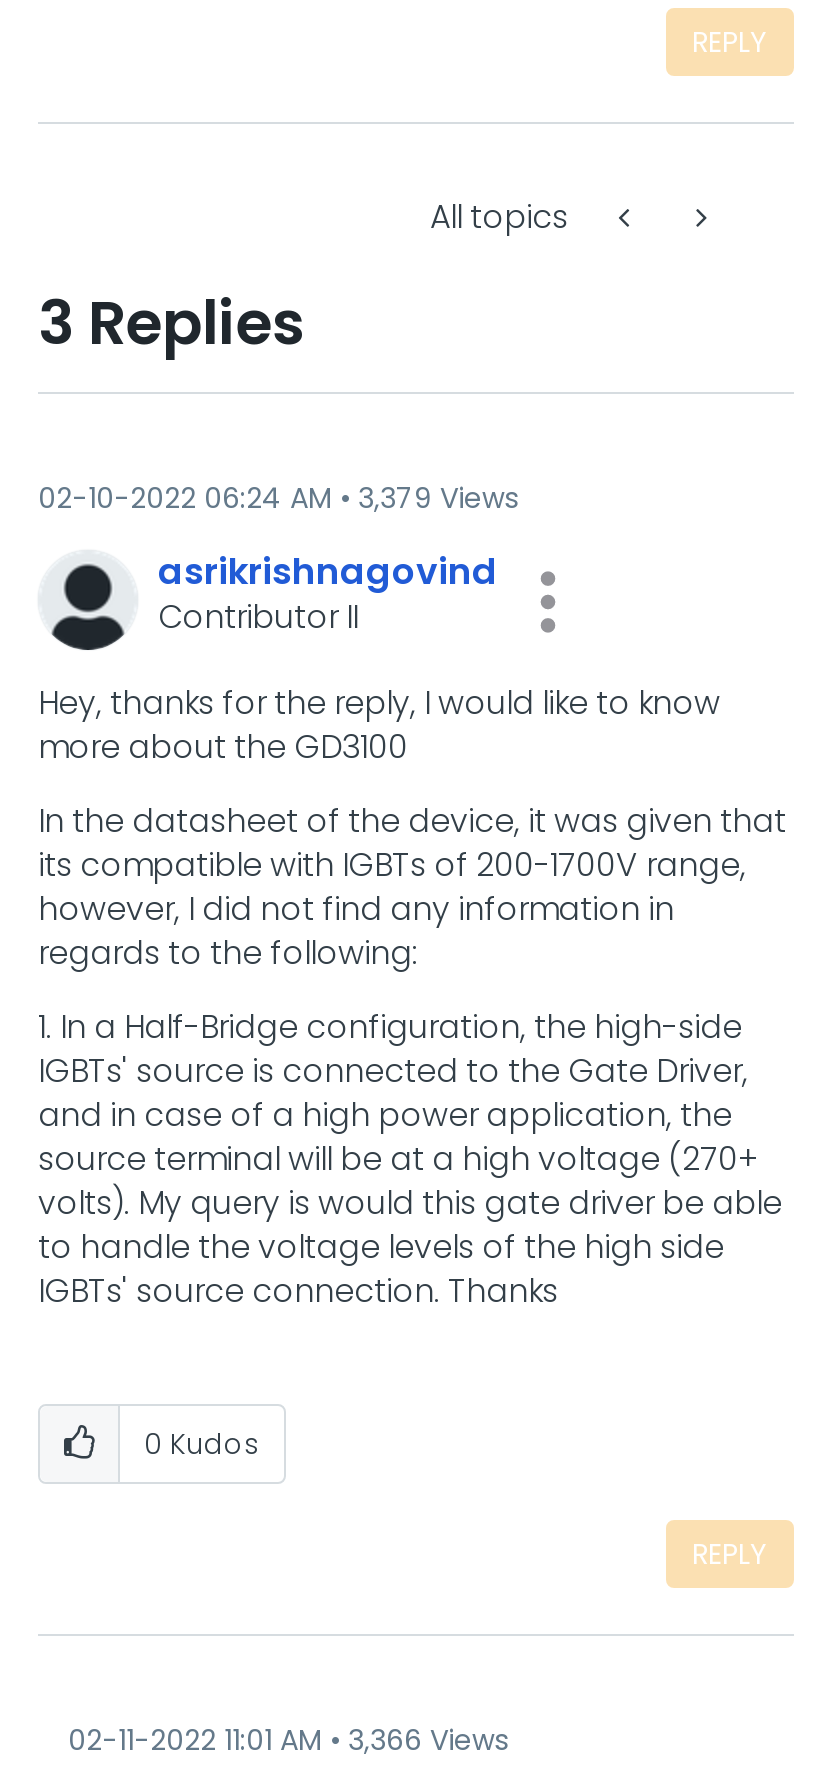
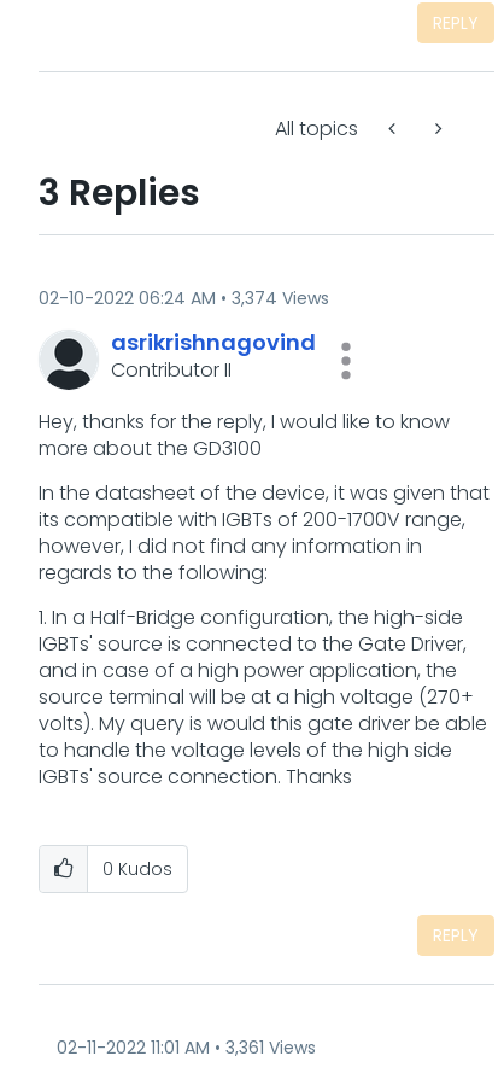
[38,478,518,518] 02-10-2022 06:24 AM 3,379 Views -> [39,286,329,310] 02-10-2022 06:24 AM 3,374 Views
[68,1720,508,1760] 02-11-2022 11:01 AM 3,366 Views -> [57,1036,316,1060] 02-11-2022 11:01 AM 3,361 Views

